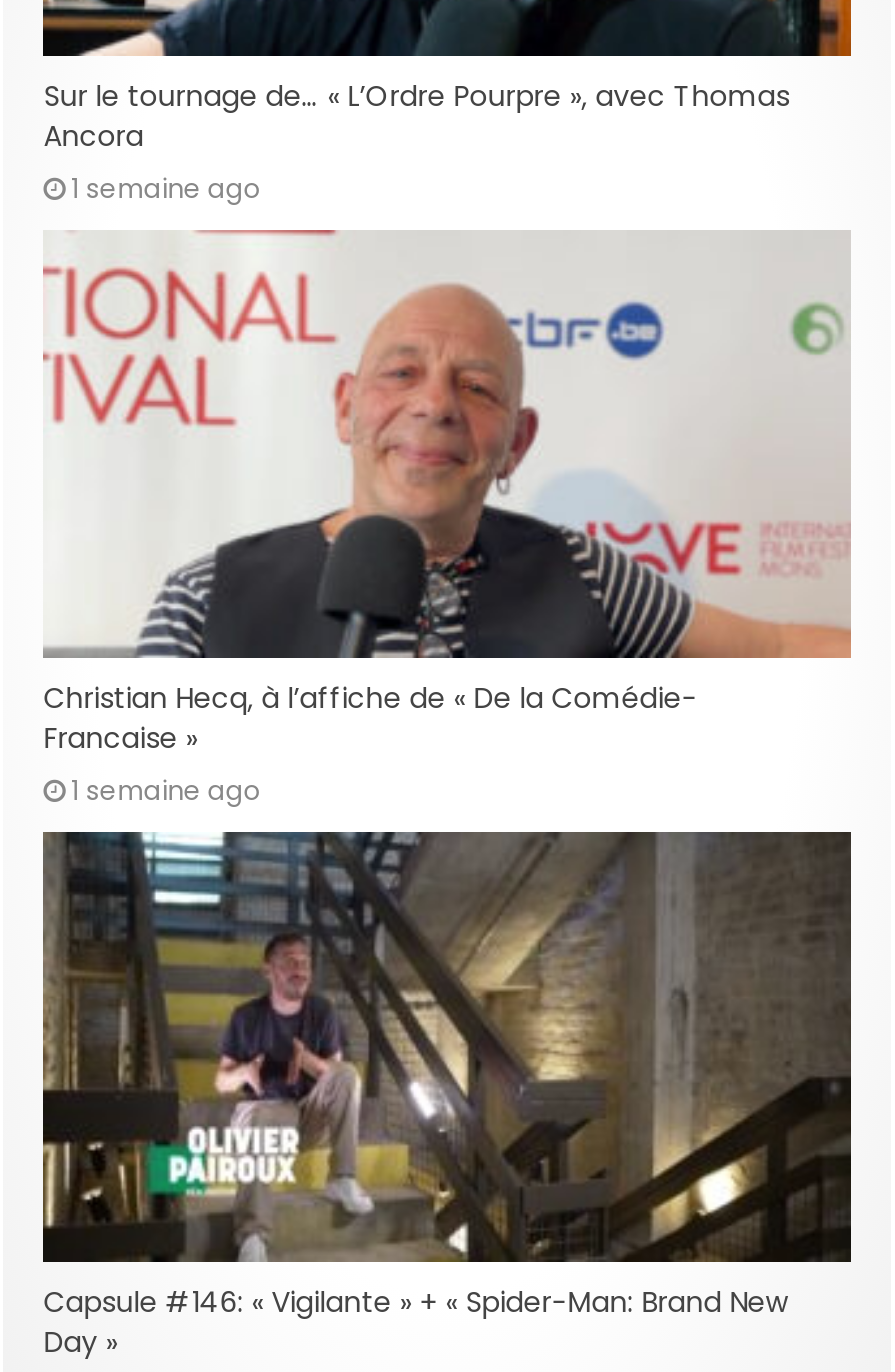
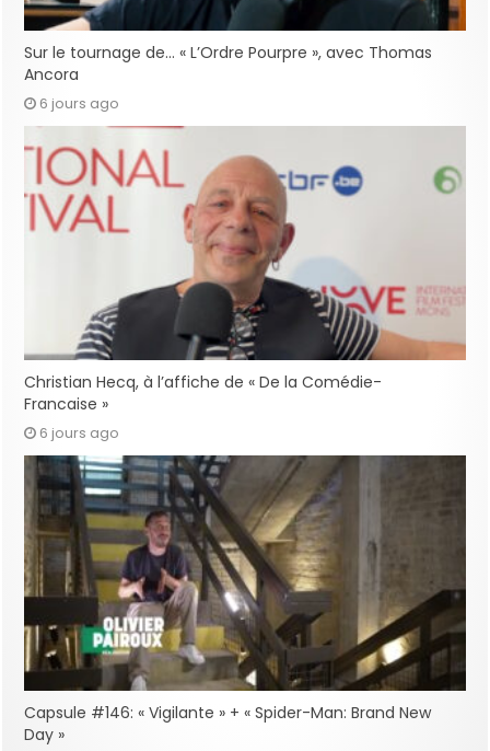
[71,169,261,207] 1 semaine ago -> [40,93,119,113] 6 jours ago
[71,773,261,811] 1 semaine ago -> [40,423,119,444] 6 jours ago

